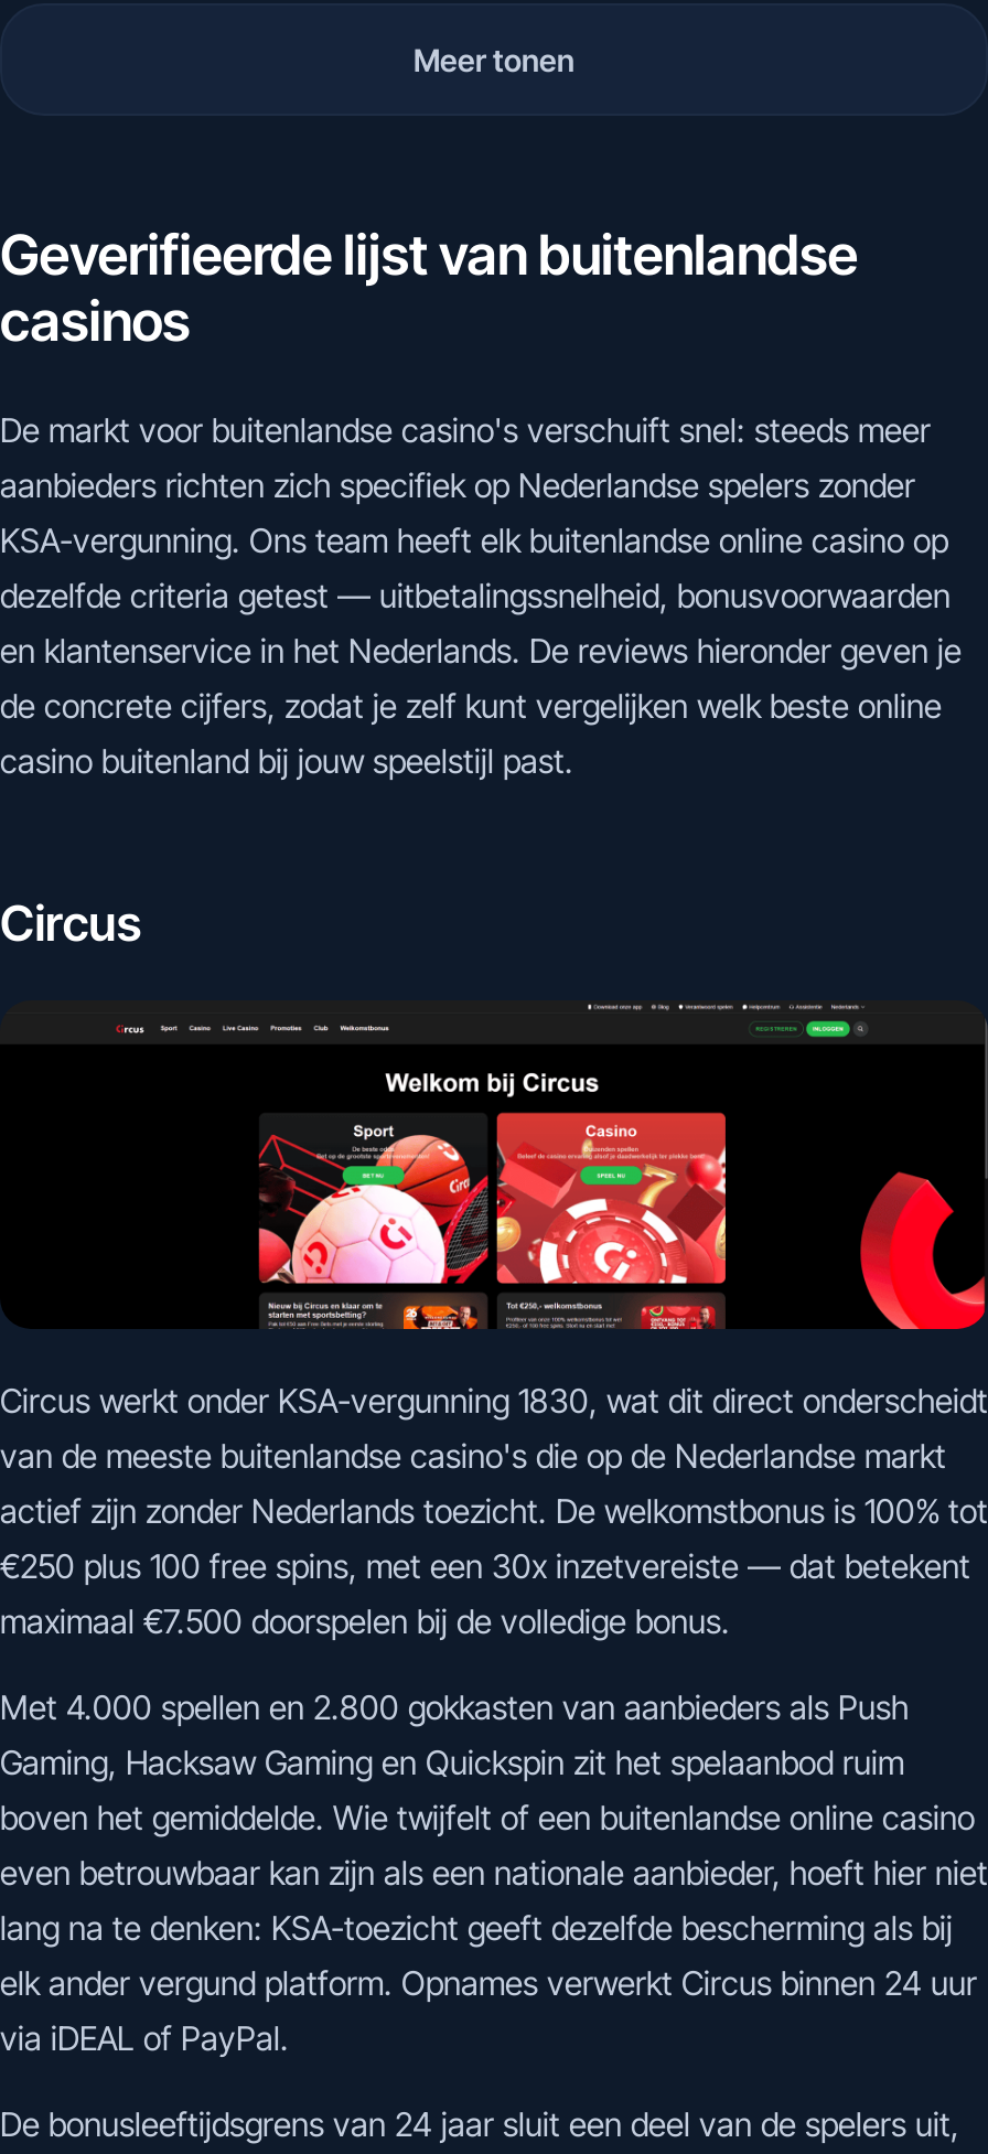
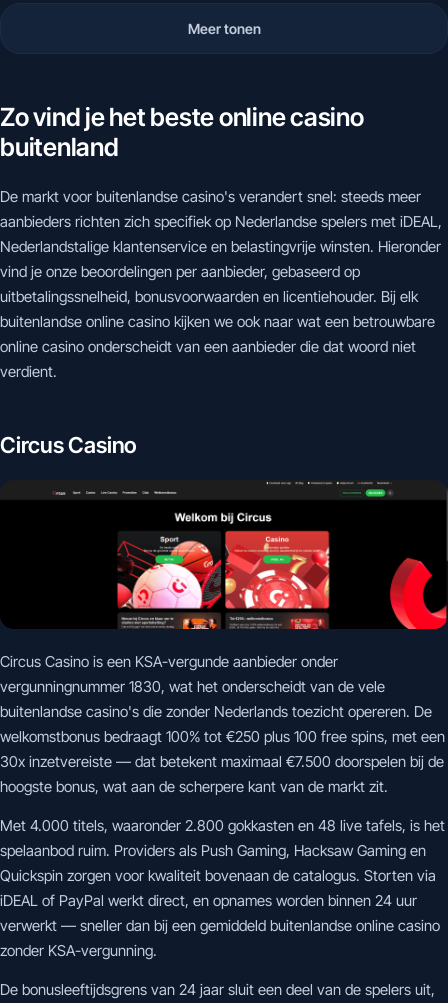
[0,222,858,354] Geverifieerde lijst van buitenlandse | casinos -> [0,102,363,162] Zo vind je het beste online casino | buitenland
[0,409,962,782] De markt voor buitenlandse casino's verschuift snel: steeds meer | aanbieders richten zich specifiek op Nederlandse spelers zonder | KSA-vergunning. Ons team heeft elk buitenlandse online casino op | dezelfde criteria getest — uitbetalingssnelheid, bonusvoorwaarden | en klantenservice in het Nederlands. De reviews hieronder geven je | de concrete cijfers, zodat je zelf kunt vergelijken welk beste online | casino buitenland bij jouw speelstijl past. -> [0,187,442,381] De markt voor buitenlandse casino's verandert snel: steeds meer | aanbieders richten zich specifiek op Nederlandse spelers met iDEAL, | Nederlandstalige klantenservice en belastingvrije winsten. Hieronder | vind je onze beoordelingen per aanbieder, gebaseerd op | uitbetalingssnelheid, bonusvoorwaarden en licentiehouder. Bij elk | buitenlandse online casino kijken we ook naar wat een betrouwbare | online casino onderscheidt van een aanbieder die dat woord niet | verdient.
[0,894,140,952] Circus -> [0,432,137,458] Circus Casino
[0,1380,988,1643] Circus werkt onder KSA-vergunning 1830, wat dit direct onderscheidt | van de meeste buitenlandse casino's die op de Nederlandse markt | actief zijn zonder Nederlands toezicht. De welkomstbonus is 100% tot | €250 plus 100 free spins, met een 30x inzetvereiste — dat betekent | maximaal €7.500 doorspelen bij de volledige bonus. -> [0,652,445,796] Circus Casino is een KSA-vergunde aanbieder onder | vergunningnummer 1830, wat het onderscheidt van de vele | buitenlandse casino's die zonder Nederlands toezicht opereren. De | welkomstbonus bedraagt 100% tot €250 plus 100 free spins, met een | 30x inzetvereiste — dat betekent maximaal €7.500 doorspelen bij de | hoogste bonus, wat aan de scherpere kant van de markt zit.
[0,1687,988,2060] Met 4.000 spellen en 2.800 gokkasten van aanbieders als Push | Gaming, Hacksaw Gaming en Quickspin zit het spelaanbod ruim | boven het gemiddelde. Wie twijfelt of een buitenlandse online casino | even betrouwbaar kan zijn als een nationale aanbieder, hoeft hier niet | lang na te denken: KSA-toezicht geeft dezelfde bescherming als bij | elk ander vergund platform. Opnames verwerkt Circus binnen 24 uur | via iDEAL of PayPal. -> [0,816,445,960] Met 4.000 titels, waaronder 2.800 gokkasten en 48 live tafels, is het | spelaanbod ruim. Providers als Push Gaming, Hacksaw Gaming en | Quickspin zorgen voor kwaliteit bovenaan de catalogus. Storten via | iDEAL of PayPal werkt direct, en opnames worden binnen 24 uur | verwerkt — sneller dan bij een gemiddeld buitenlandse online casino | zonder KSA-vergunning.

